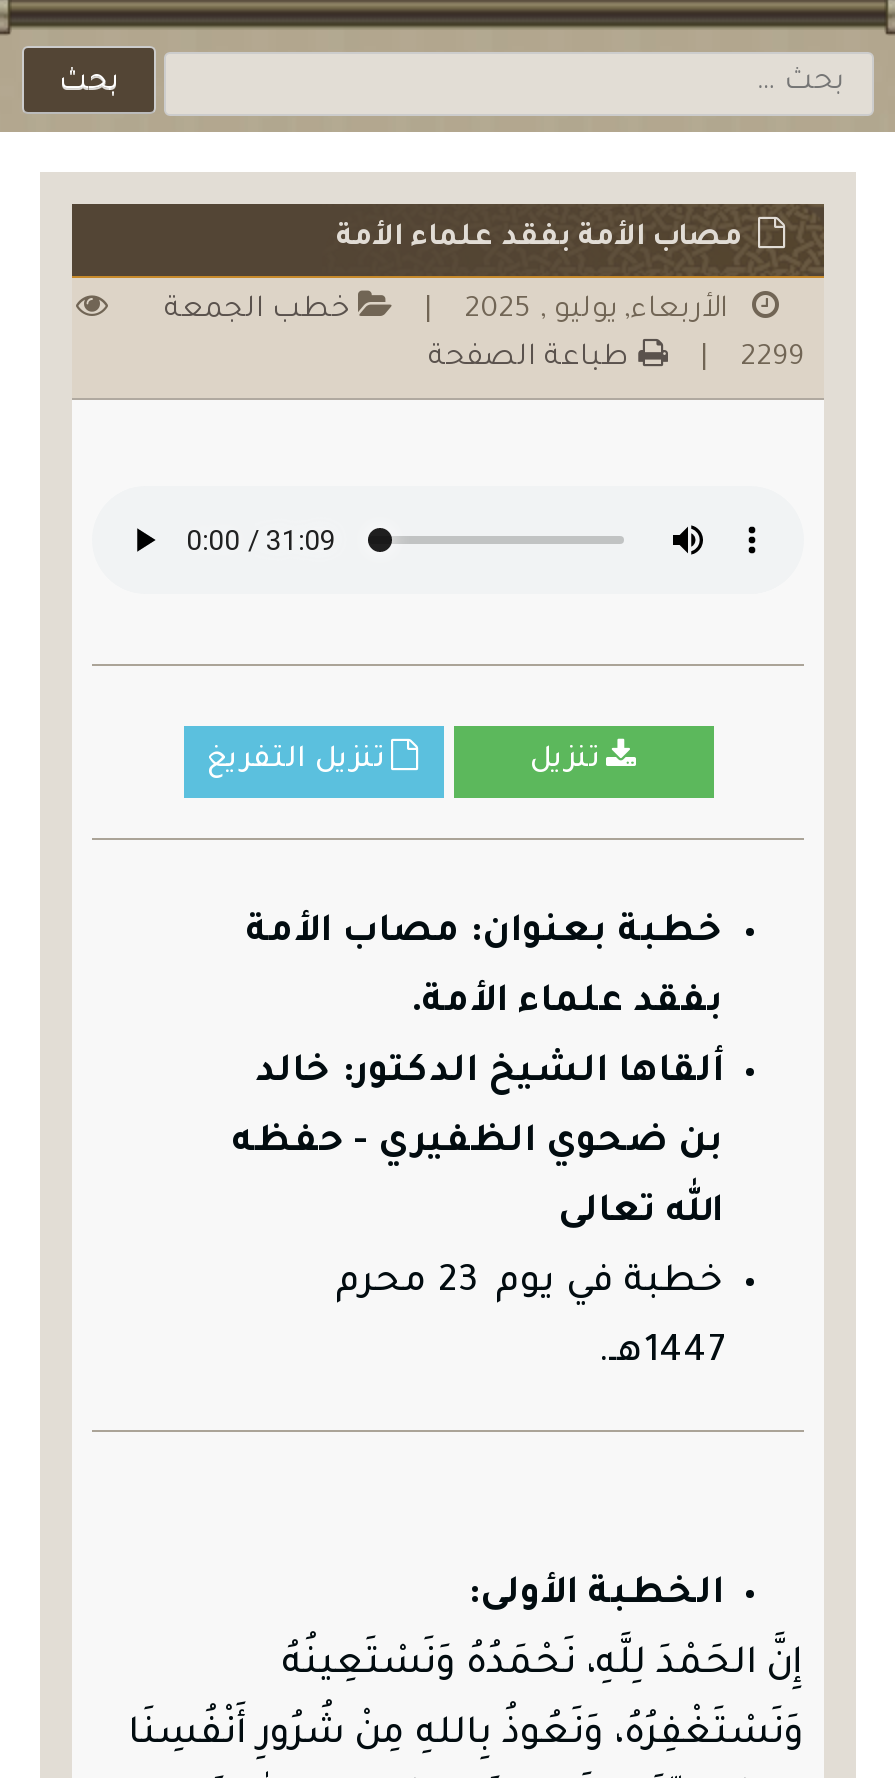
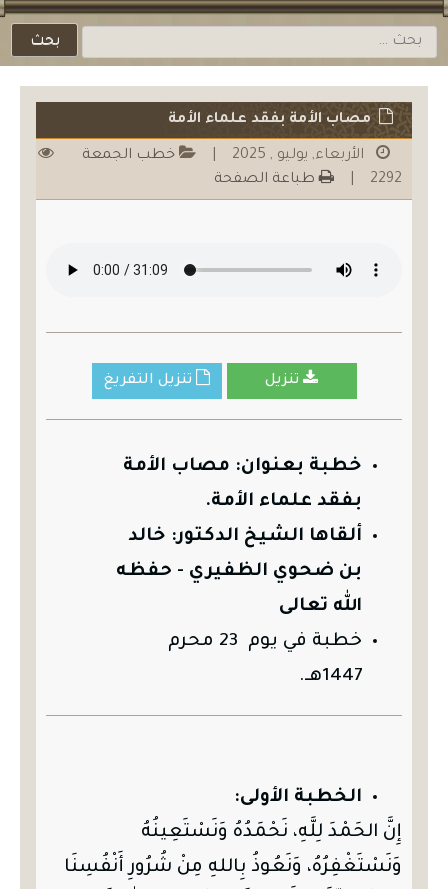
[740,343,804,375] 2299 -> [370,172,402,188] 2292

